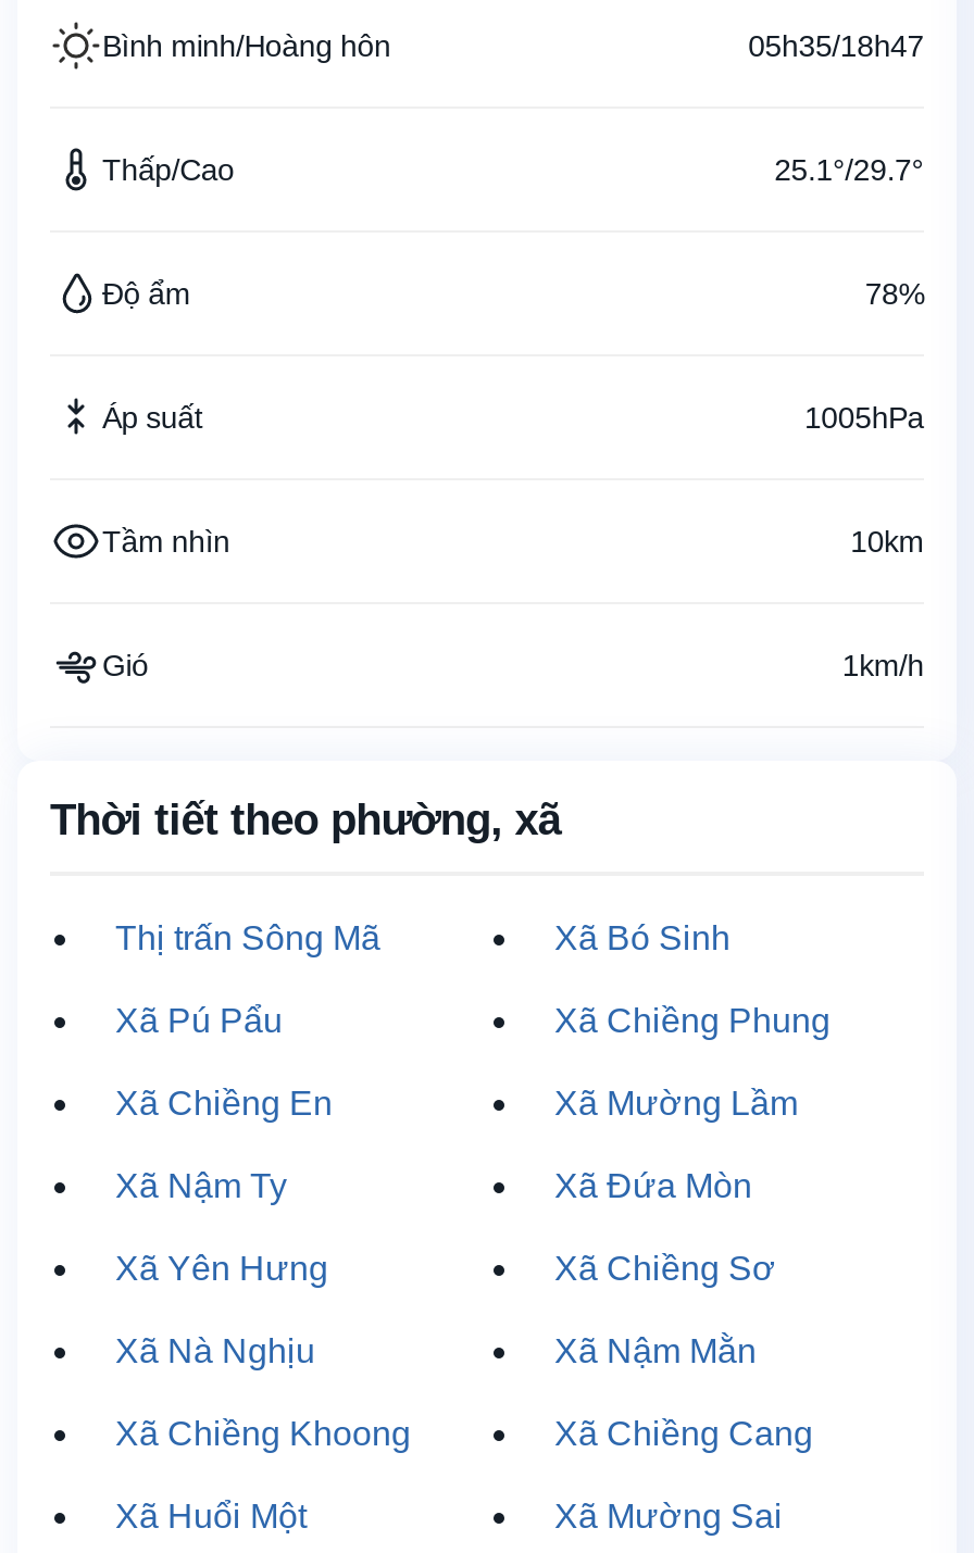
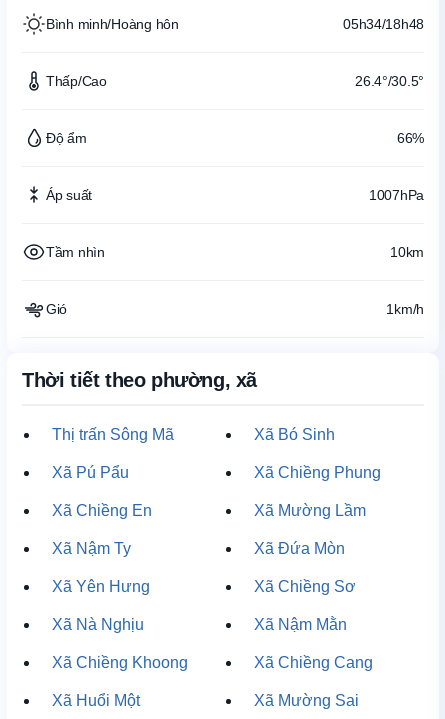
[748,28,924,63] 05h35/18h47 -> [343,16,424,32] 05h34/18h48
[774,152,924,187] 25.1°/29.7° -> [355,73,424,89] 26.4°/30.5°
[865,276,924,311] 78% -> [397,130,424,146] 66%
[804,400,924,435] 1005hPa -> [369,187,424,203] 1007hPa

